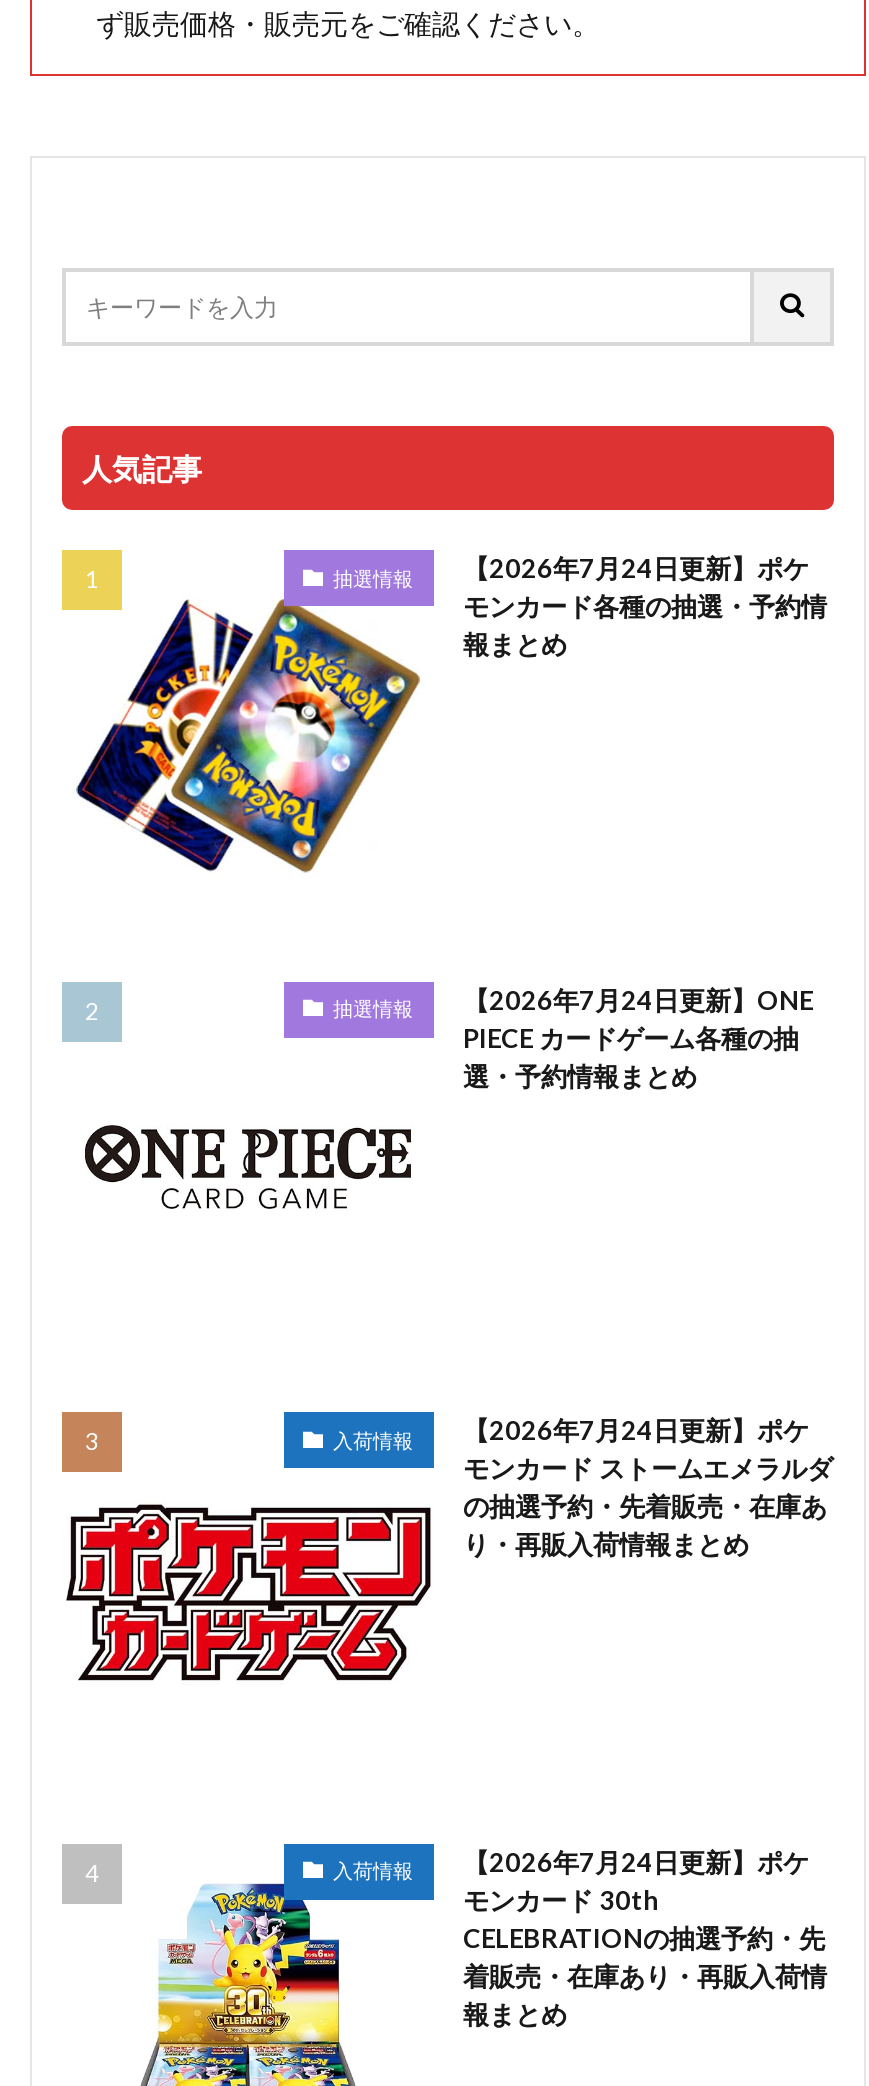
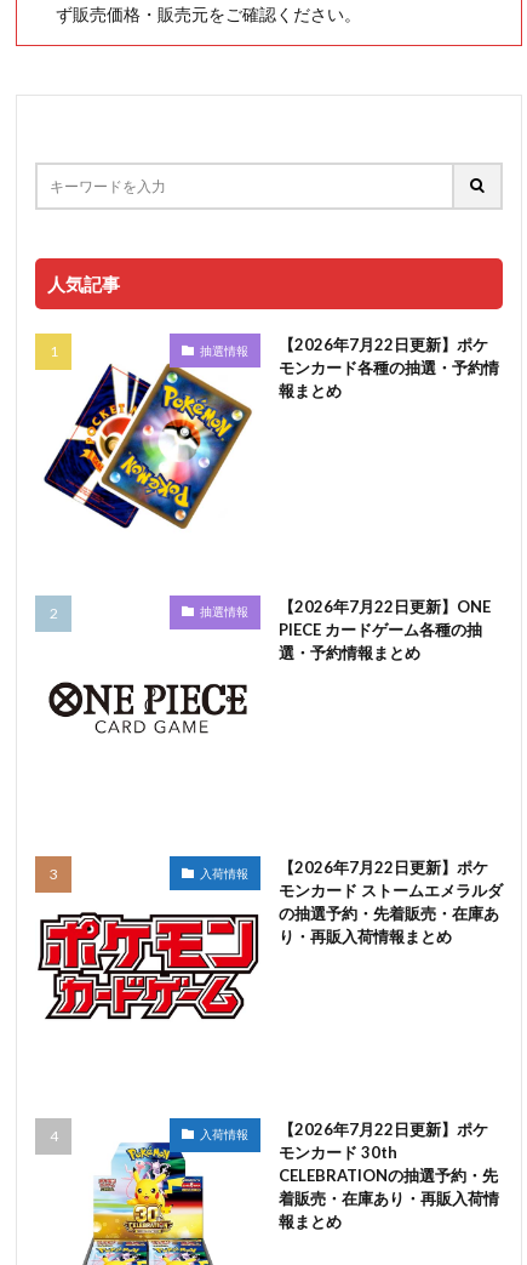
[463,552,809,584] 【2026年7月24日更新】ポケ -> [278,335,488,354] 【2026年7月22日更新】ポケ
[463,983,813,1015] 【2026年7月24日更新】ONE -> [278,596,490,616] 【2026年7月22日更新】ONE
[463,1414,809,1446] 【2026年7月24日更新】ポケ -> [278,857,488,877] 【2026年7月22日更新】ポケ
[463,1845,809,1877] 【2026年7月24日更新】ポケ -> [278,1119,488,1138] 【2026年7月22日更新】ポケ

